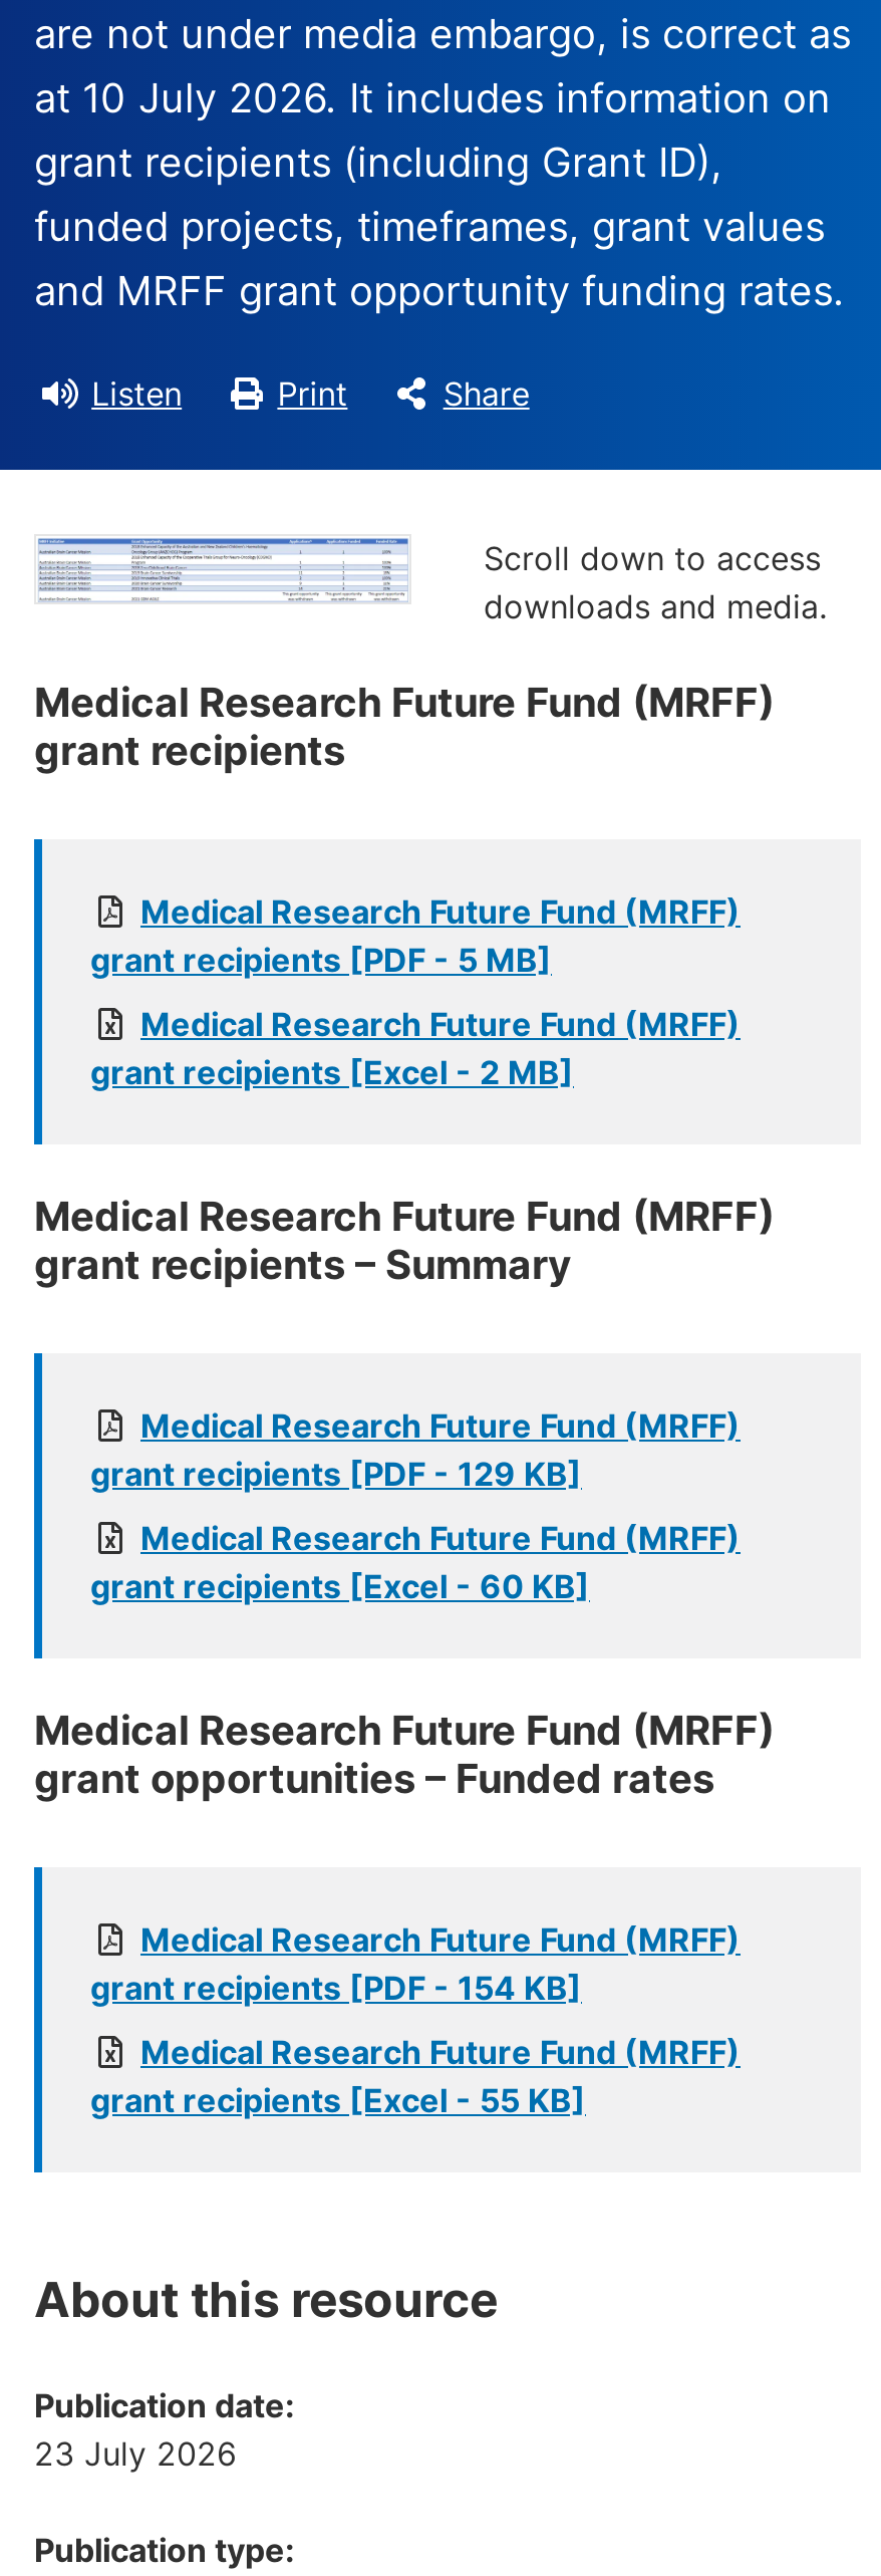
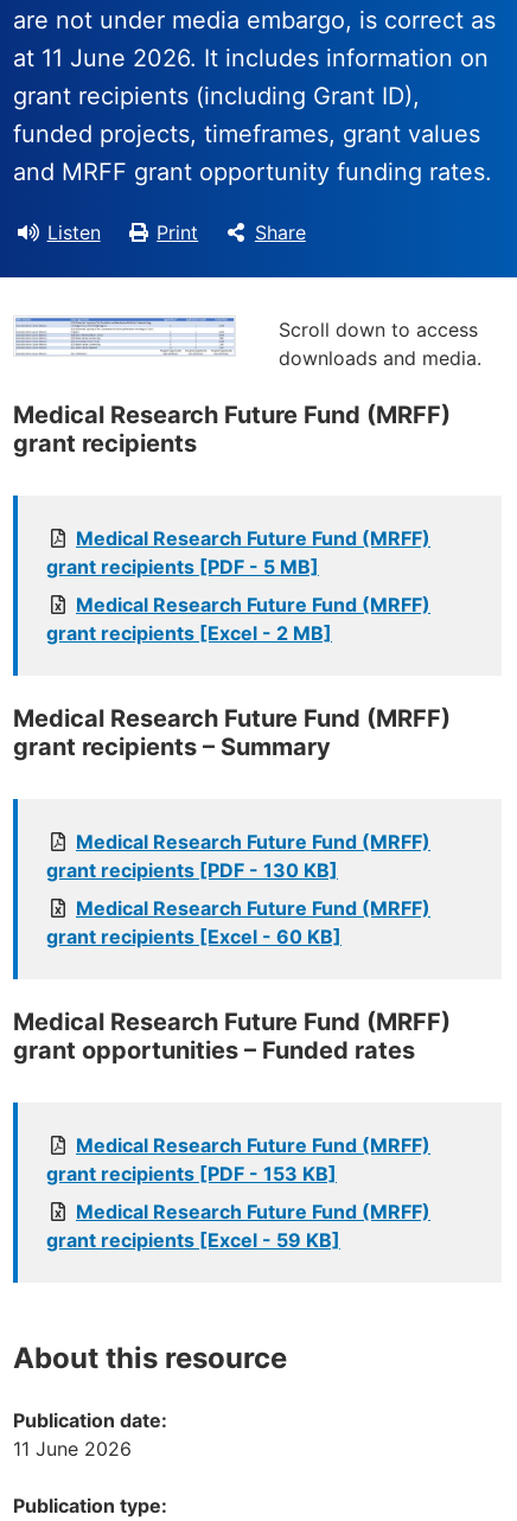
[34,73,831,121] at 10 July 2026. It includes information on -> [13,43,489,72] at 11 June 2026. It includes information on
[90,1453,582,1493] grant recipients [PDF - 129 KB] -> [46,858,338,881] grant recipients [PDF - 130 KB]
[90,1967,582,2007] grant recipients [PDF - 154 KB] -> [46,1161,337,1185] grant recipients [PDF - 153 KB]
[90,2079,586,2119] grant recipients [Excel - 55 KB] -> [46,1228,340,1251] grant recipients [Excel - 59 KB]
[34,2432,237,2473] 23 July 2026 -> [13,1436,132,1460] 11 June 2026

